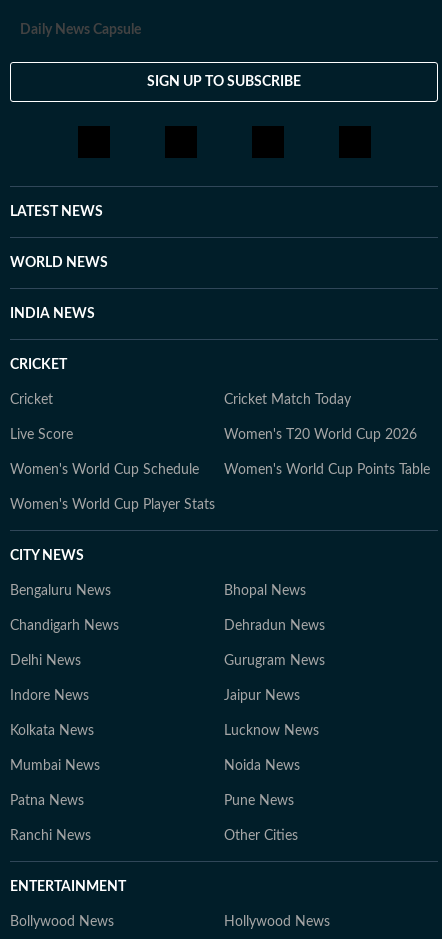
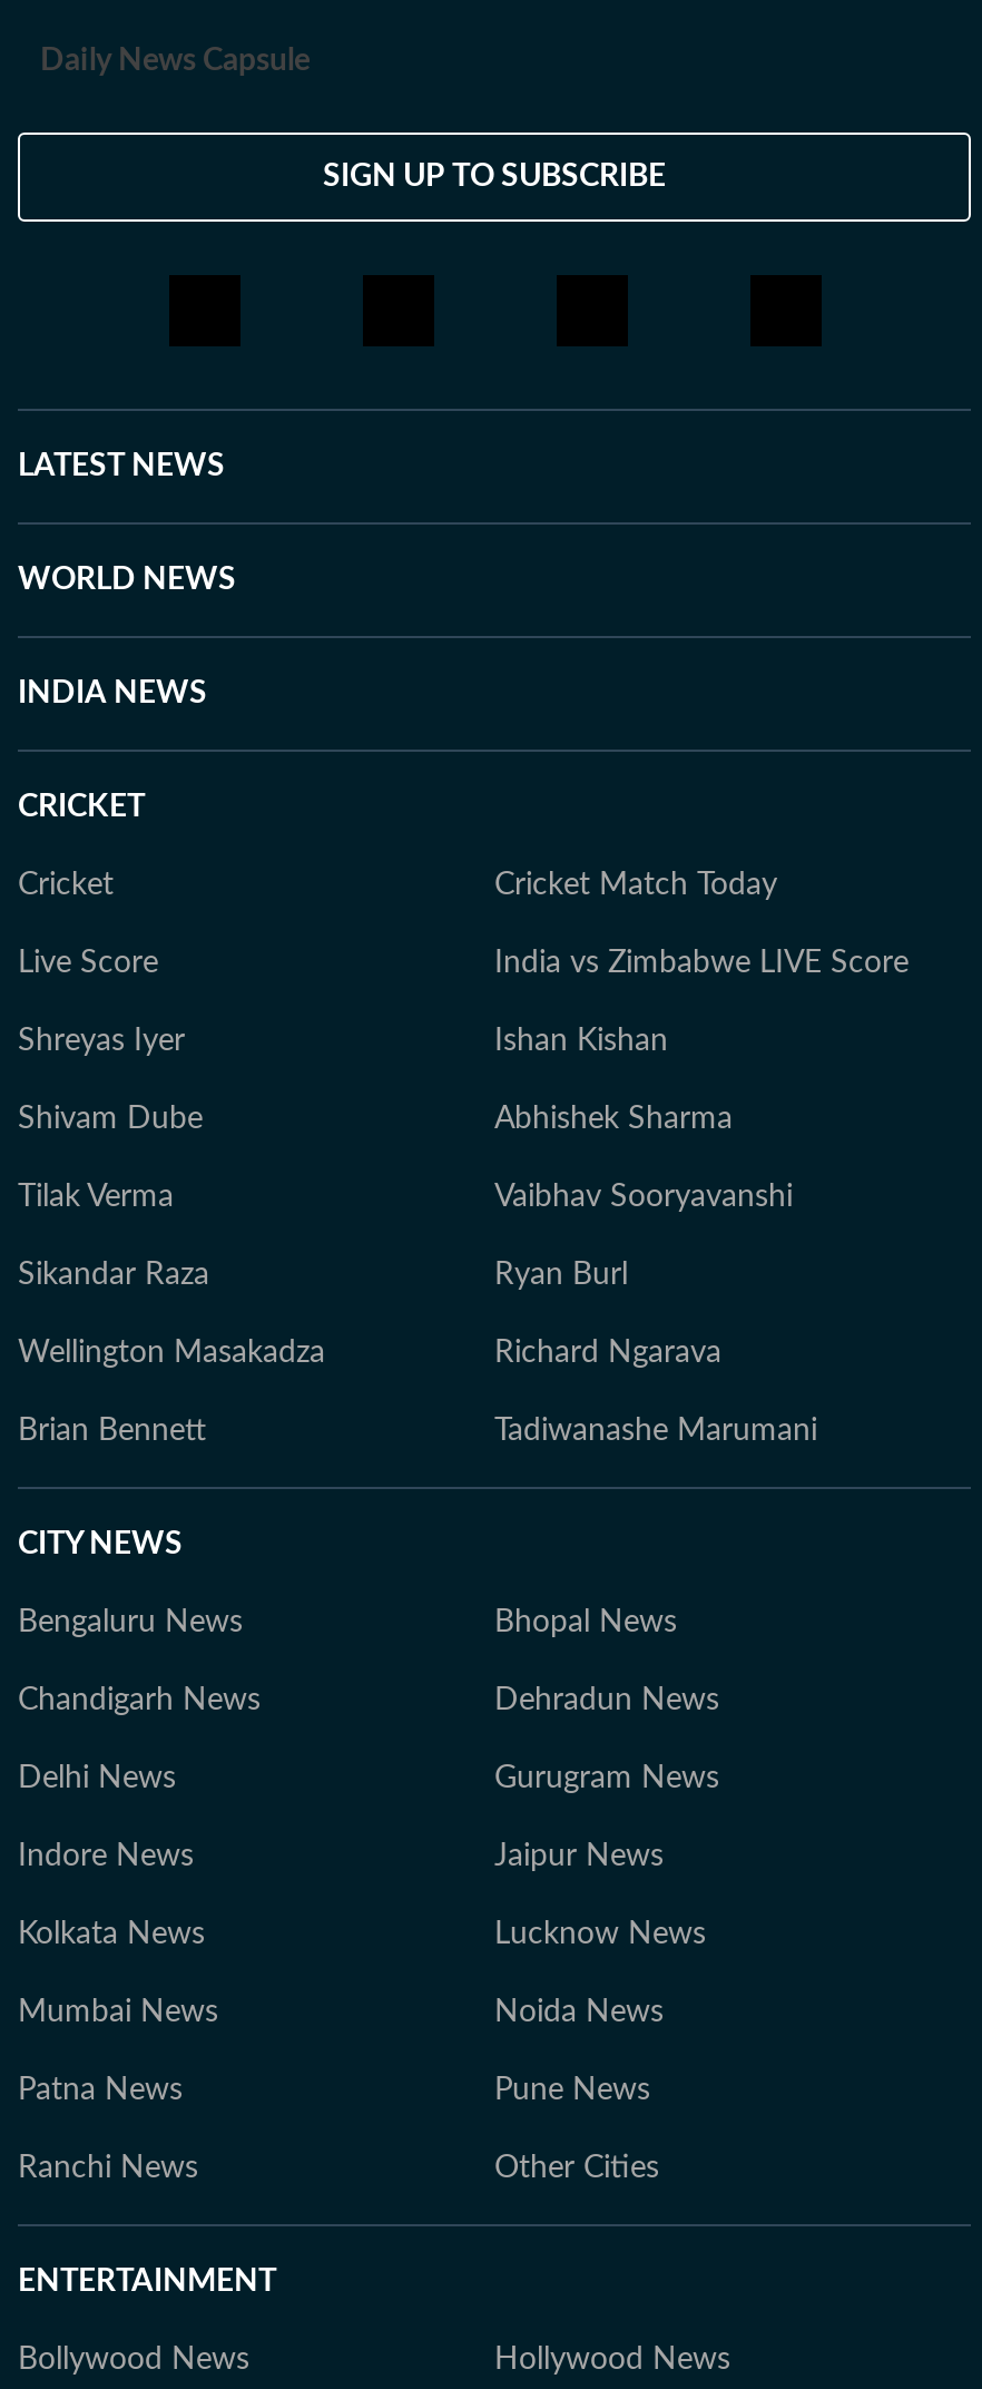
[10,428,430,512] Women's T20 World Cup 2026 | Women's World Cup Schedule | Women's World Cup Points Table | Women's World Cup Player Stats -> [18,948,909,1447] India vs Zimbabwe LIVE Score | Shreyas Iyer | Ishan Kishan | Shivam Dube | Abhishek Sharma | Tilak Verma | Vaibhav Sooryavanshi | Sikandar Raza | Ryan Burl | Wellington Masakadza | Richard Ngarava | Brian Bennett | Tadiwanashe Marumani

